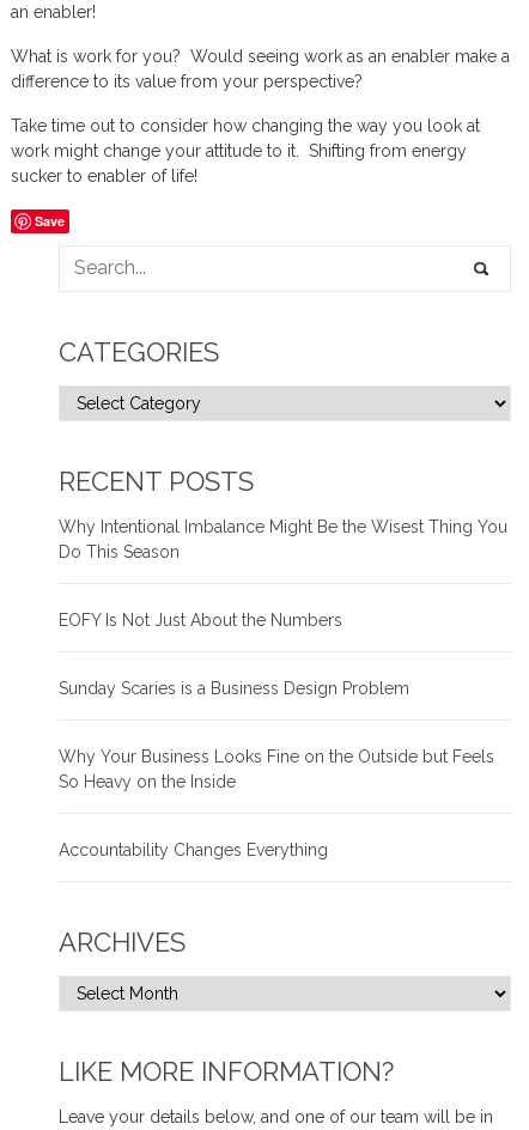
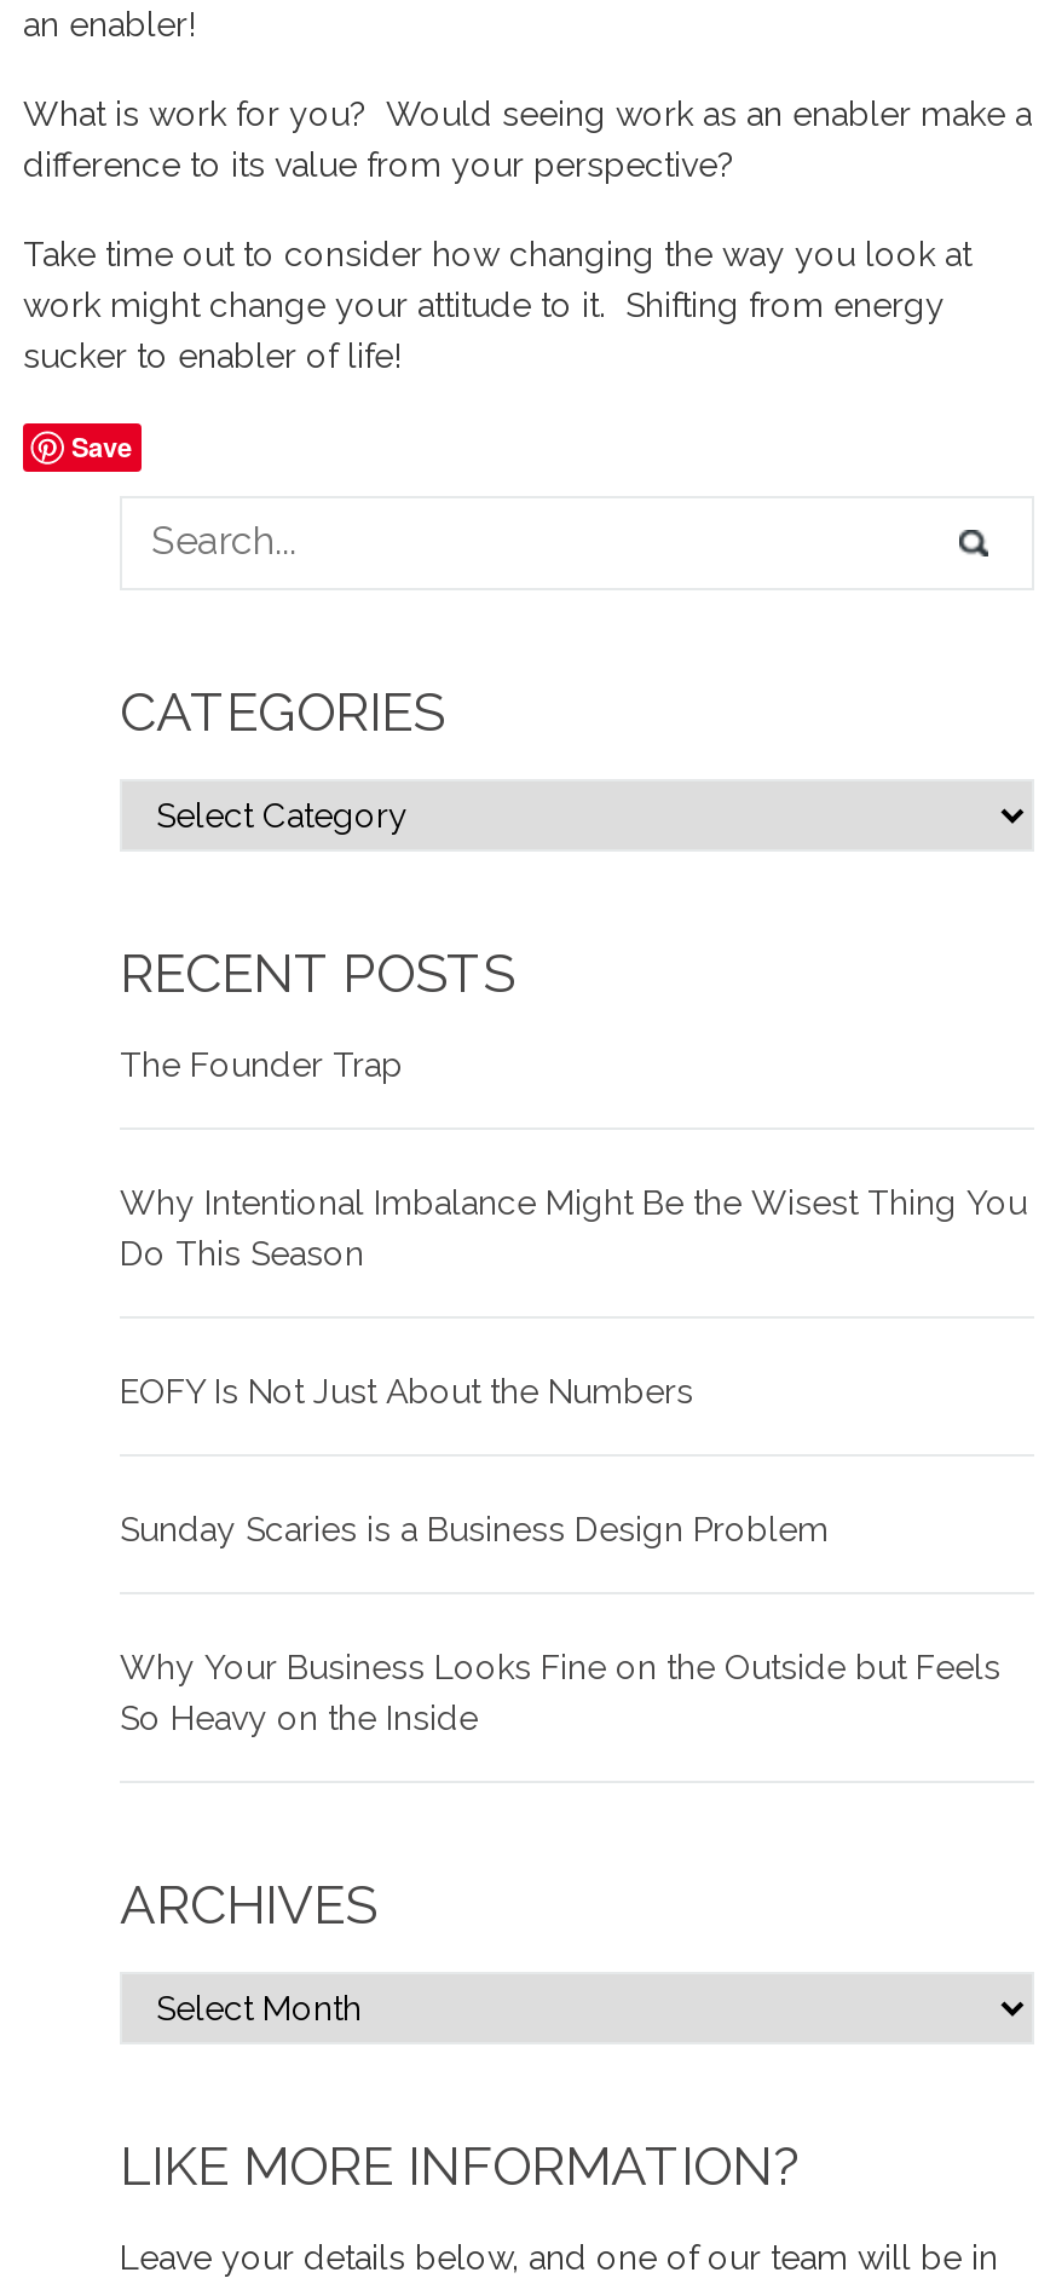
none -> [120,1046,403,1085] The Founder Trap
moved [59,517,507,792] -> [120,1184,1027,1738]: Why Intentional Imbalance Might Be the Wisest Thing You | Do This Season | EOFY Is Not Just About the Numbers | Sunday Scaries is a Business Design Problem | Why Your Business Looks Fine on the Outside but Feels | So Heavy on the Inside
[59,841,328,860] Accountability Changes Everything -> none

